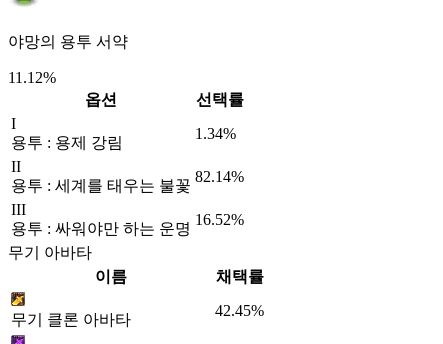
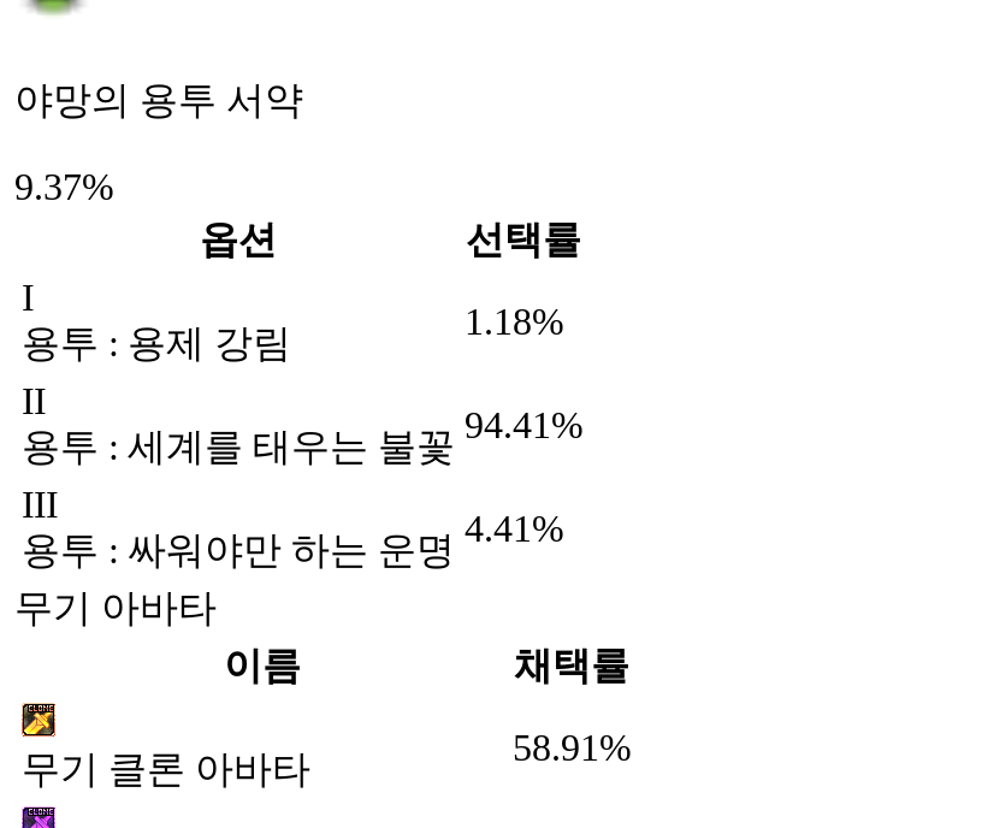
[8,69,56,86] 11.12% -> [14,166,113,207] 9.37%
[195,125,236,142] 1.34% -> [465,301,563,342] 1.18%
[195,168,244,185] 82.14% -> [465,404,582,445] 94.41%
[195,211,244,228] 16.52% -> [465,508,563,549] 4.41%
[215,302,264,319] 42.45% -> [513,727,631,768] 58.91%

